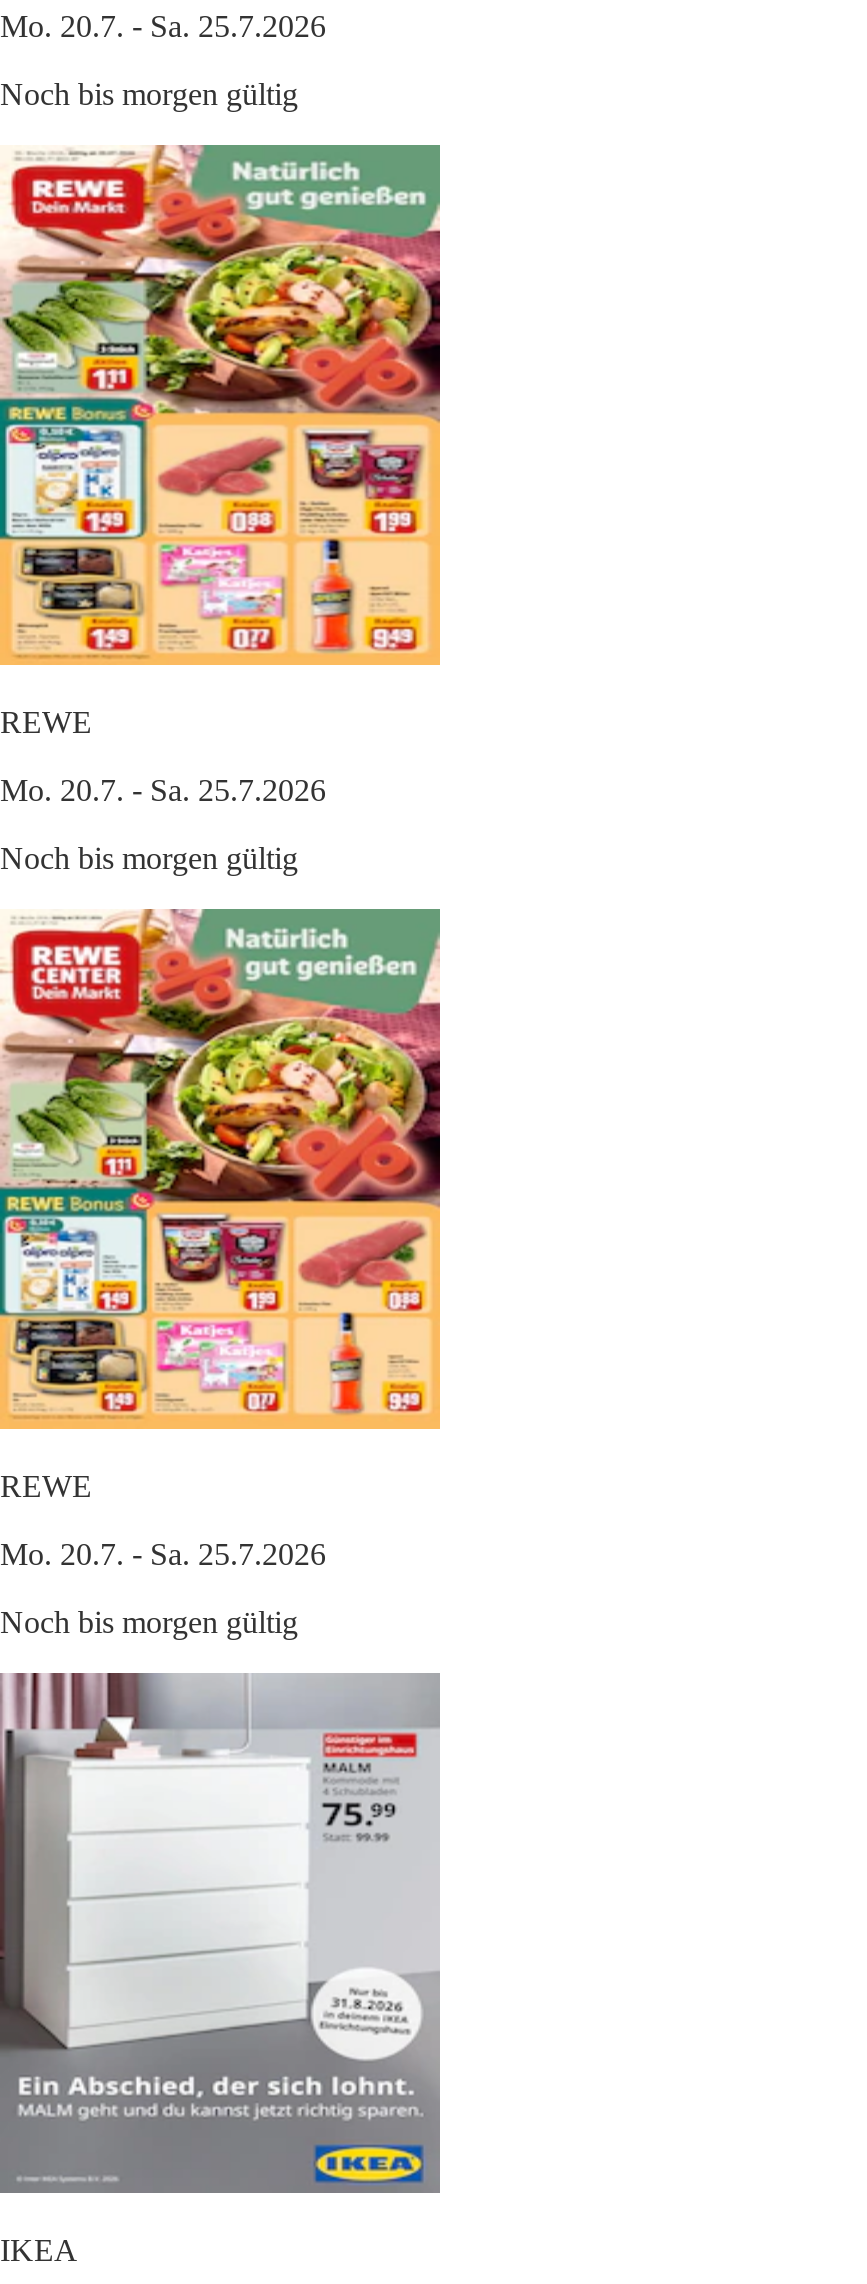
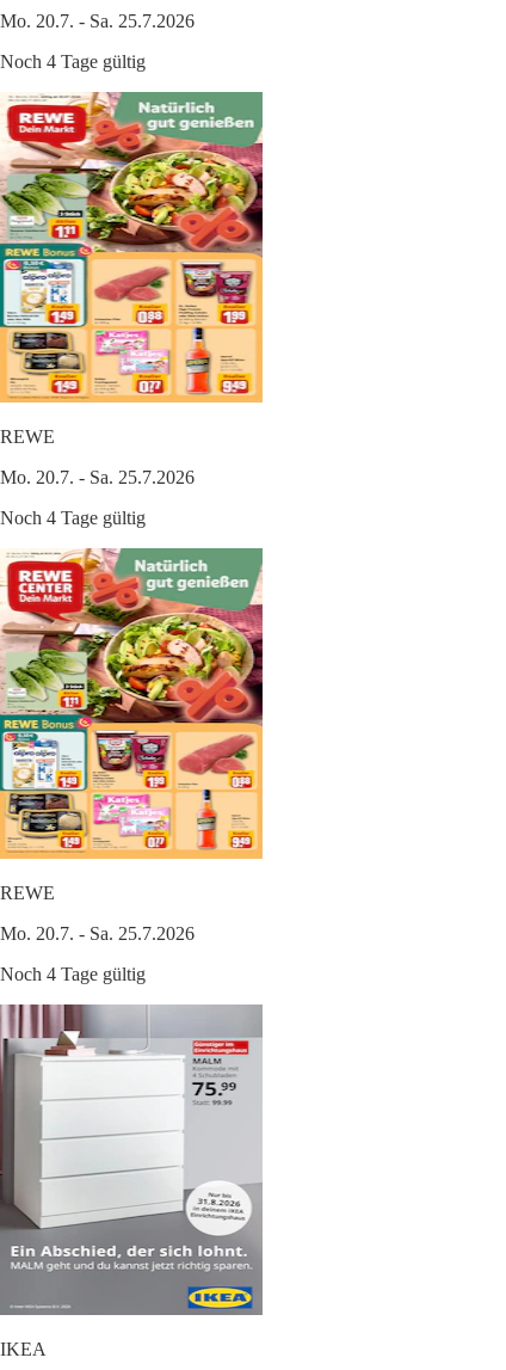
[0,77,298,111] Noch bis morgen gültig -> [0,52,146,72] Noch 4 Tage gültig
[0,841,298,875] Noch bis morgen gültig -> [0,508,146,528] Noch 4 Tage gültig
[0,1605,298,1639] Noch bis morgen gültig -> [0,964,146,984] Noch 4 Tage gültig

